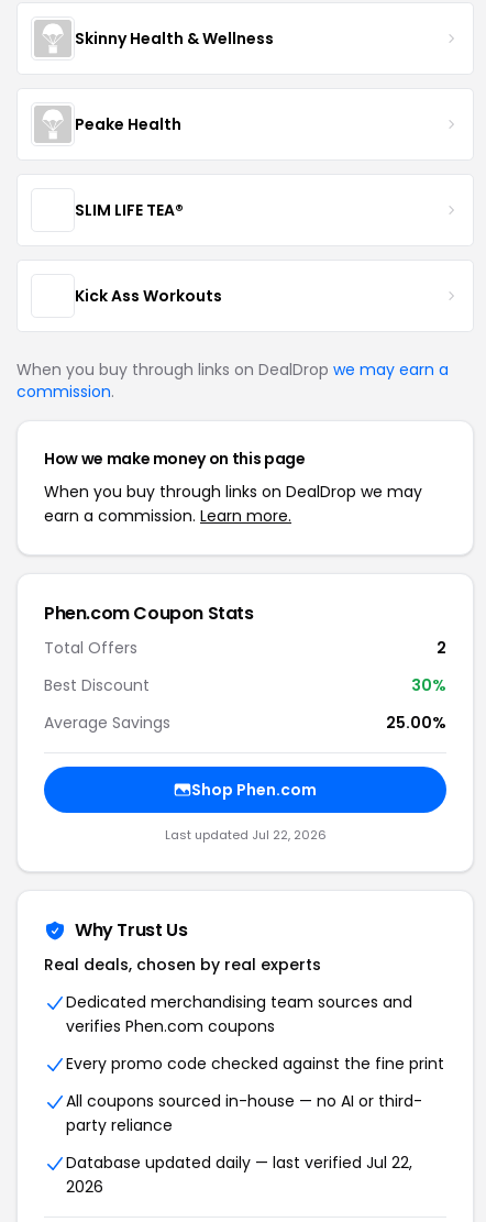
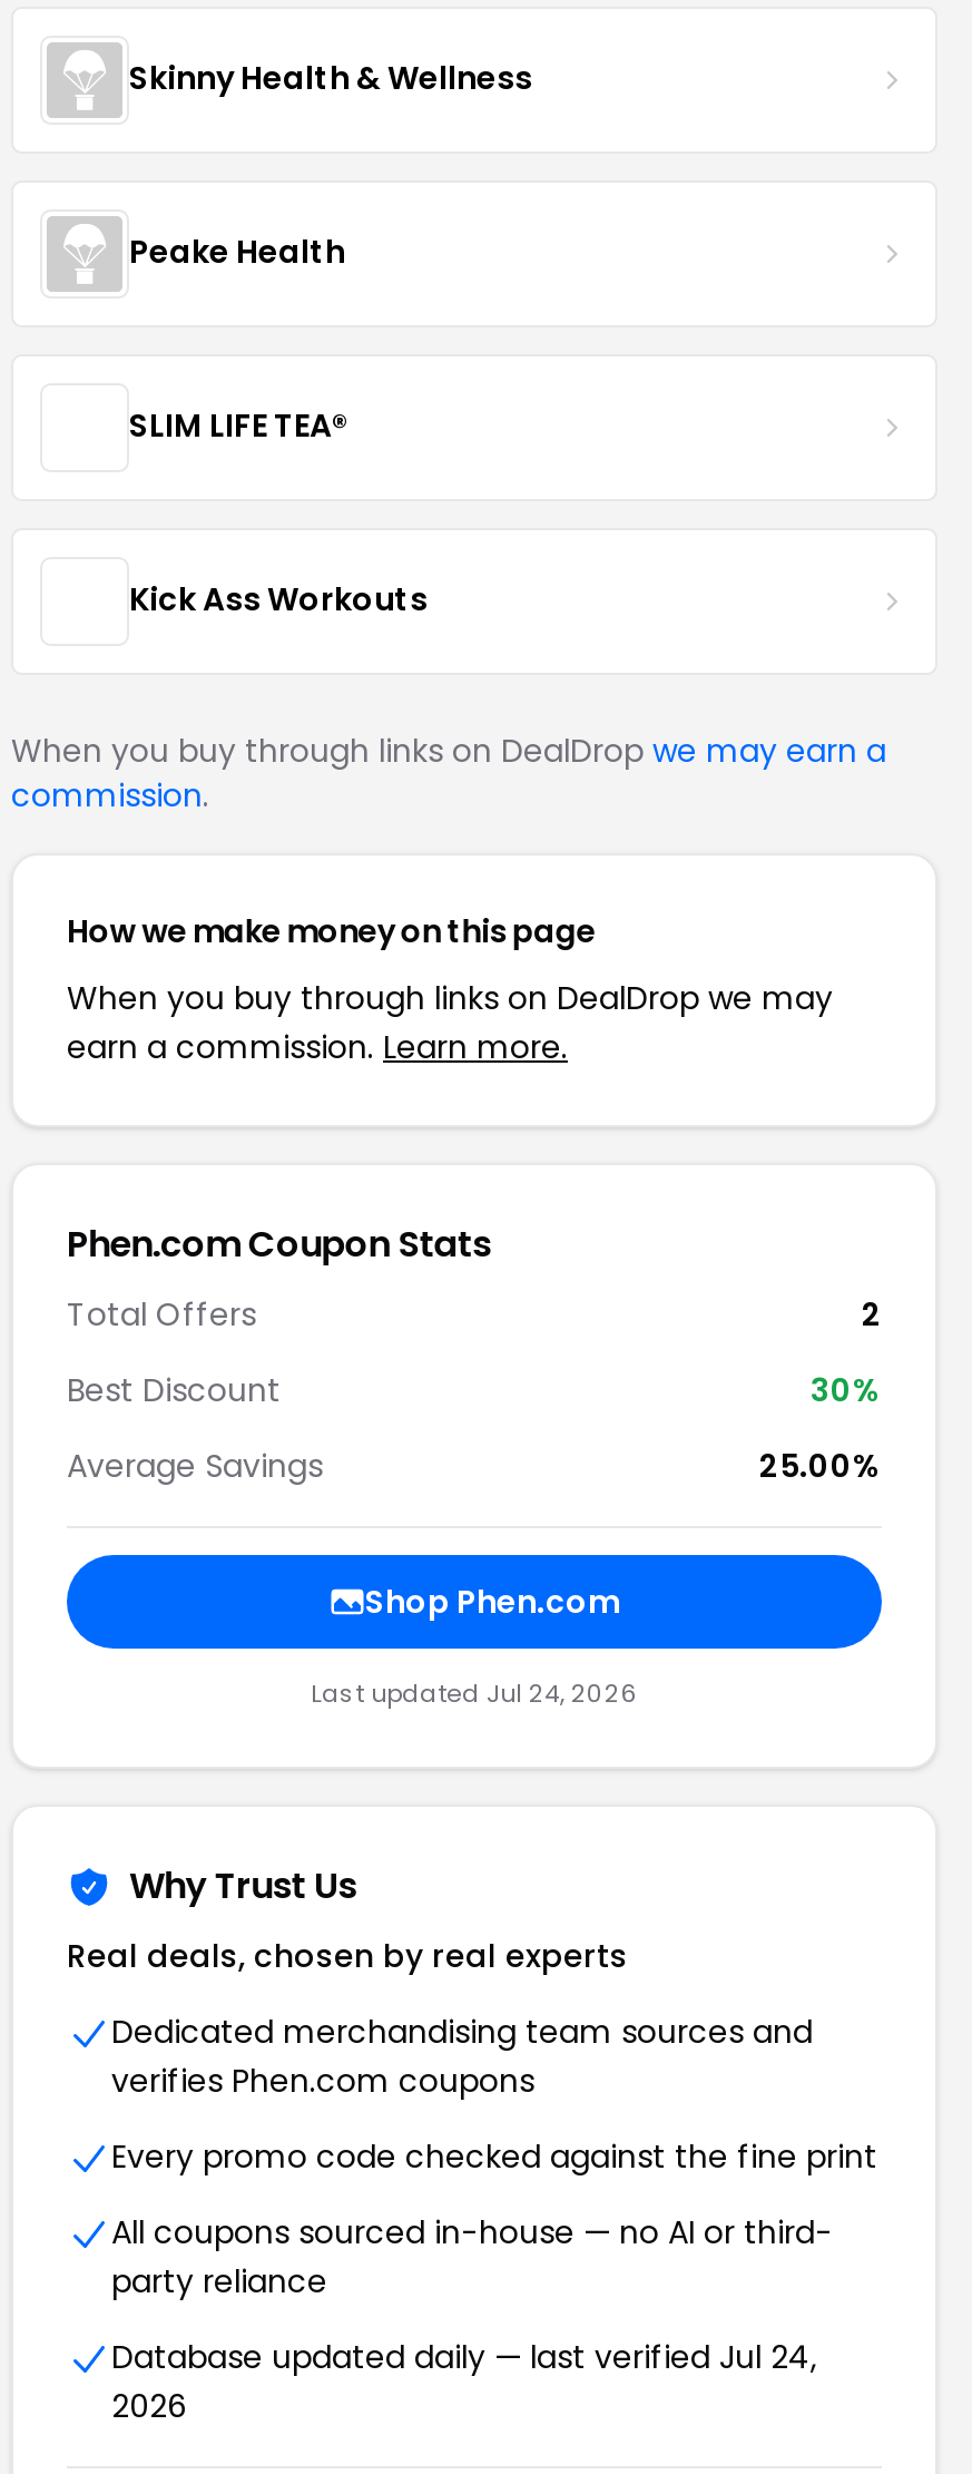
[164,826,326,844] Last updated Jul 22, 2026 -> [311,1674,638,1710] Last updated Jul 24, 2026
[66,1152,412,1174] Database updated daily — last verified Jul 22, -> [111,2334,817,2378] Database updated daily — last verified Jul 24,

